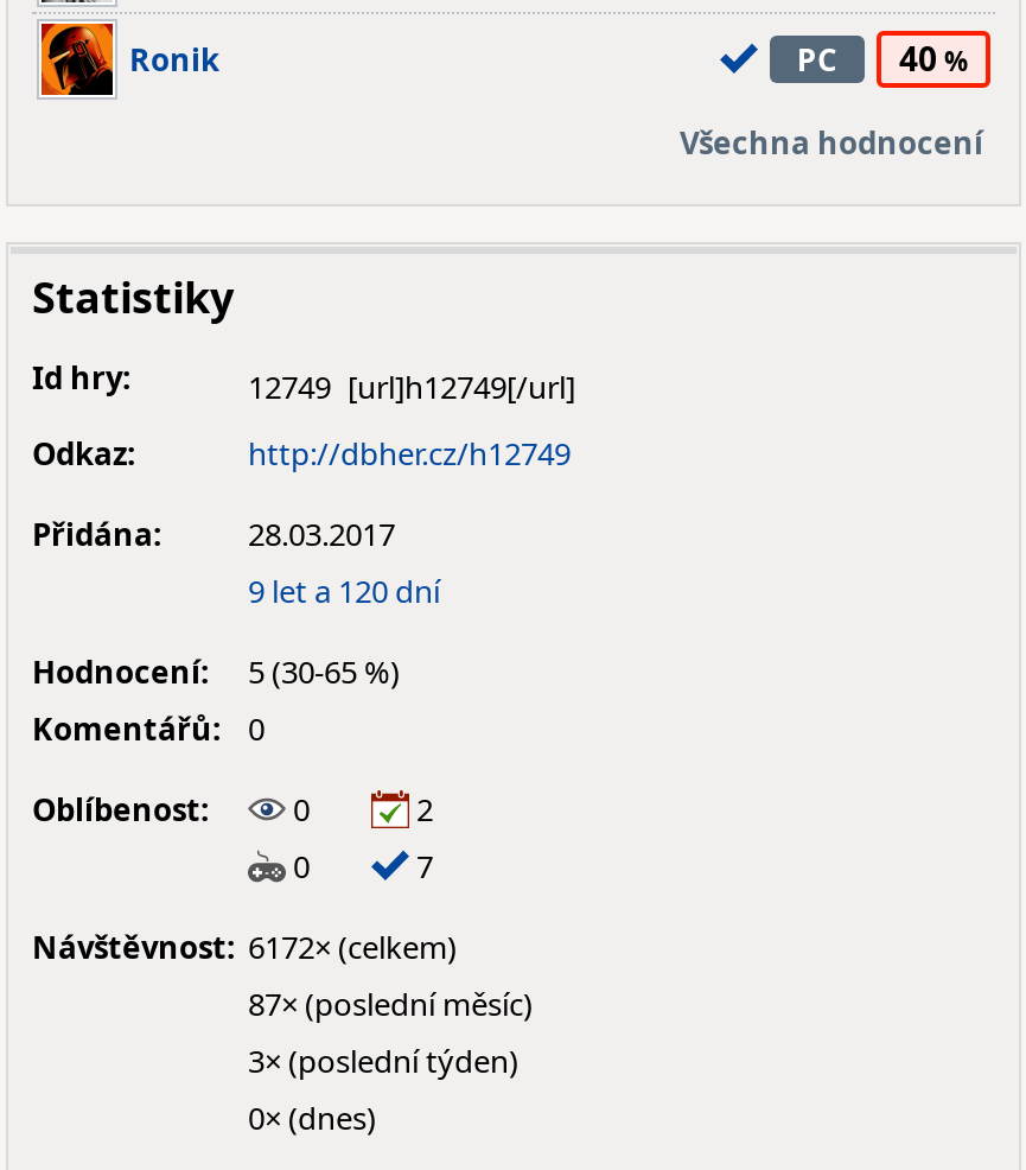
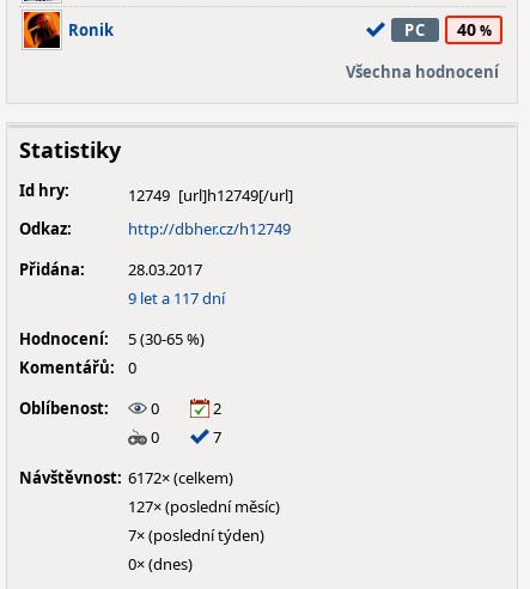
[248,570,440,612] 9 let a 120 dní -> [128,287,225,309] 9 let a 117 dní
[248,983,533,1025] 87× (poslední měsíc) -> [128,496,280,517] 127× (poslední měsíc)
[248,1039,518,1082] 3× (poslední týden) -> [128,524,264,546] 7× (poslední týden)

